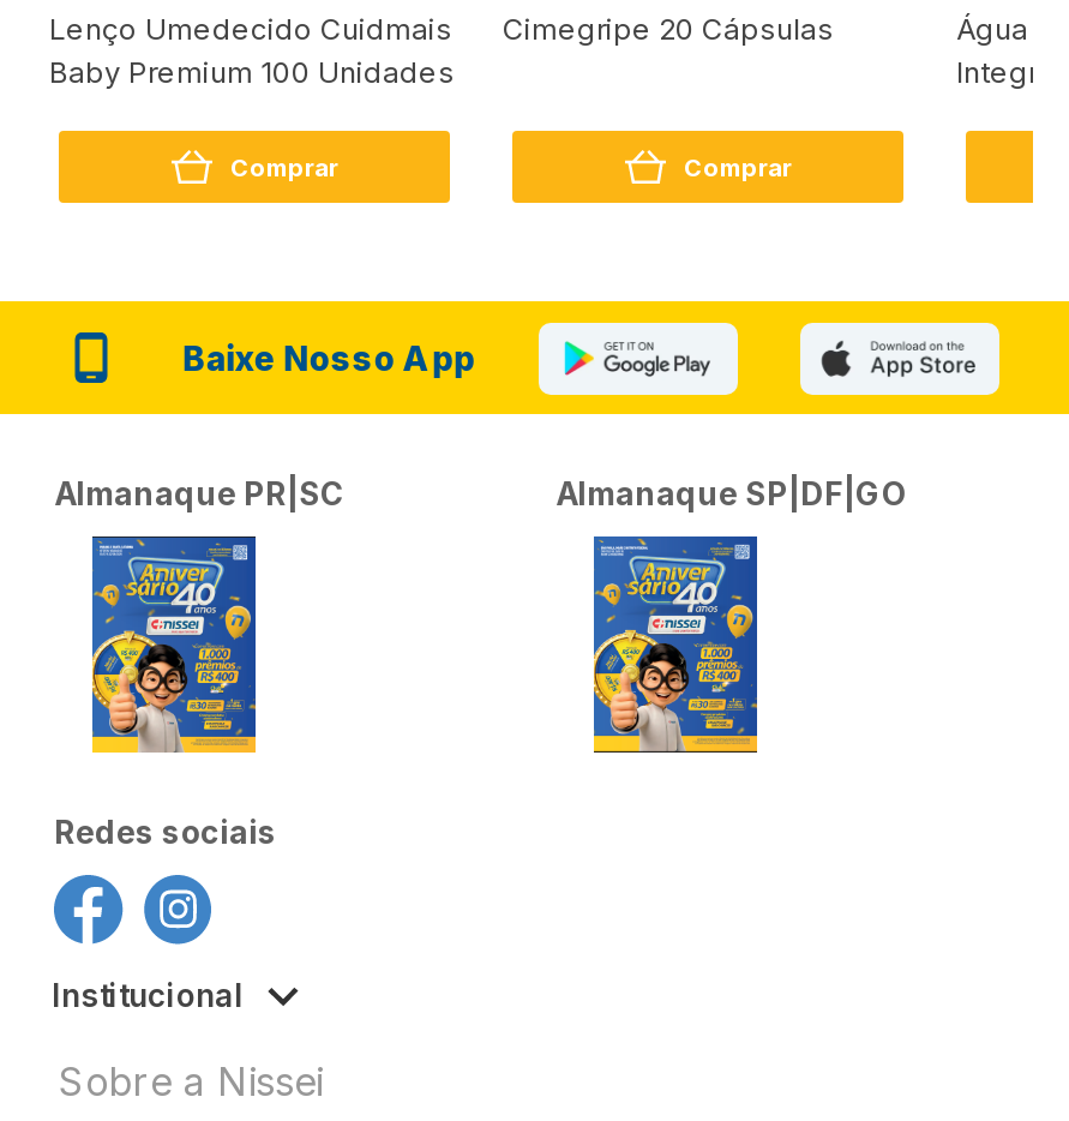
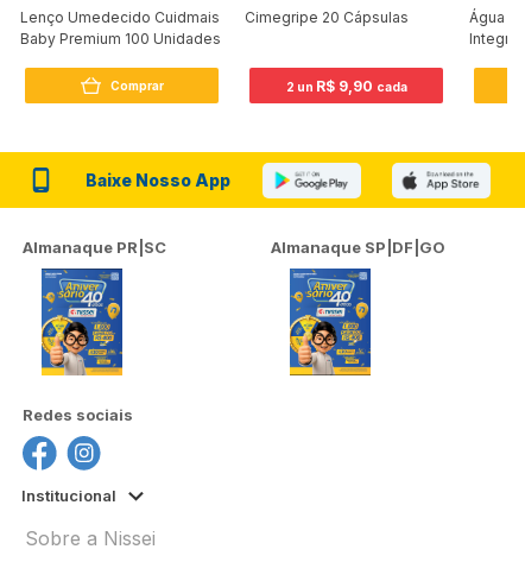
[684,151,792,180] Comprar -> [286,77,407,95] 2 un R$ 9,90 cada

